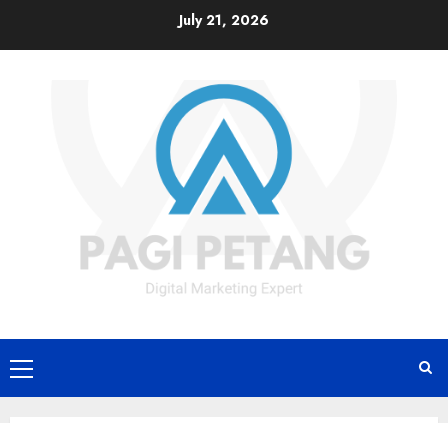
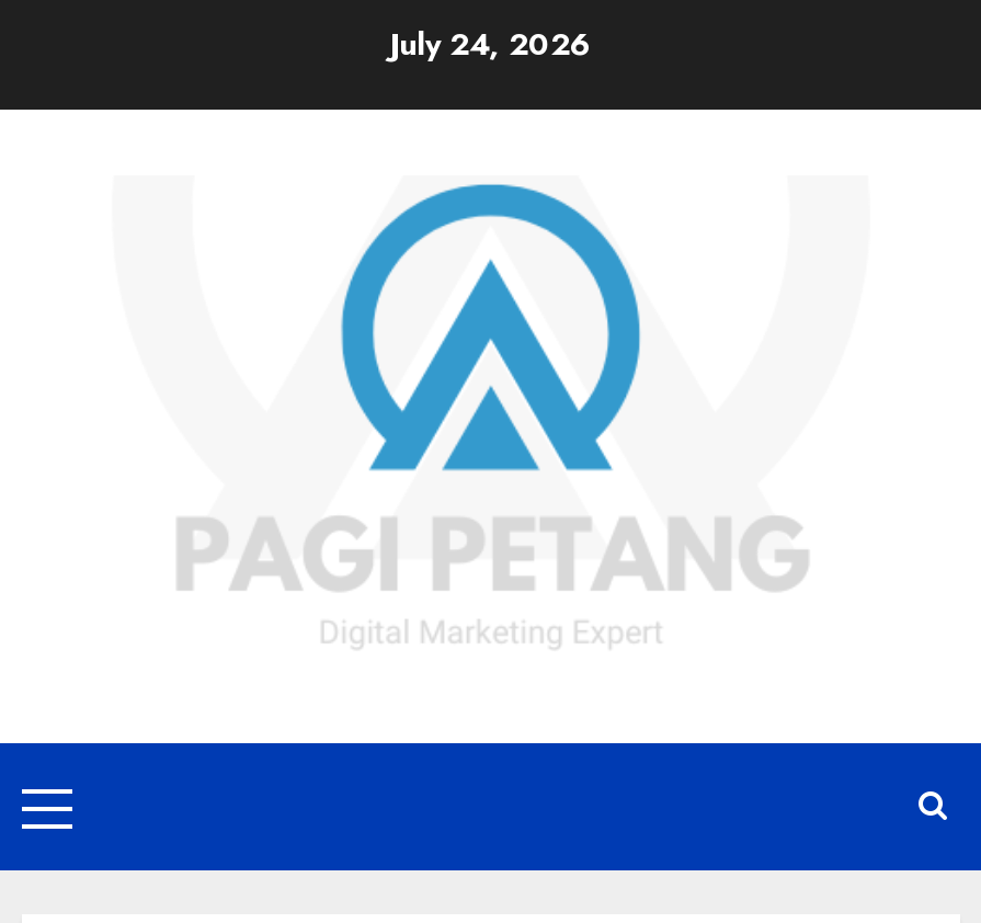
[179,10,269,30] July 21, 2026 -> [390,21,592,65] July 24, 2026

